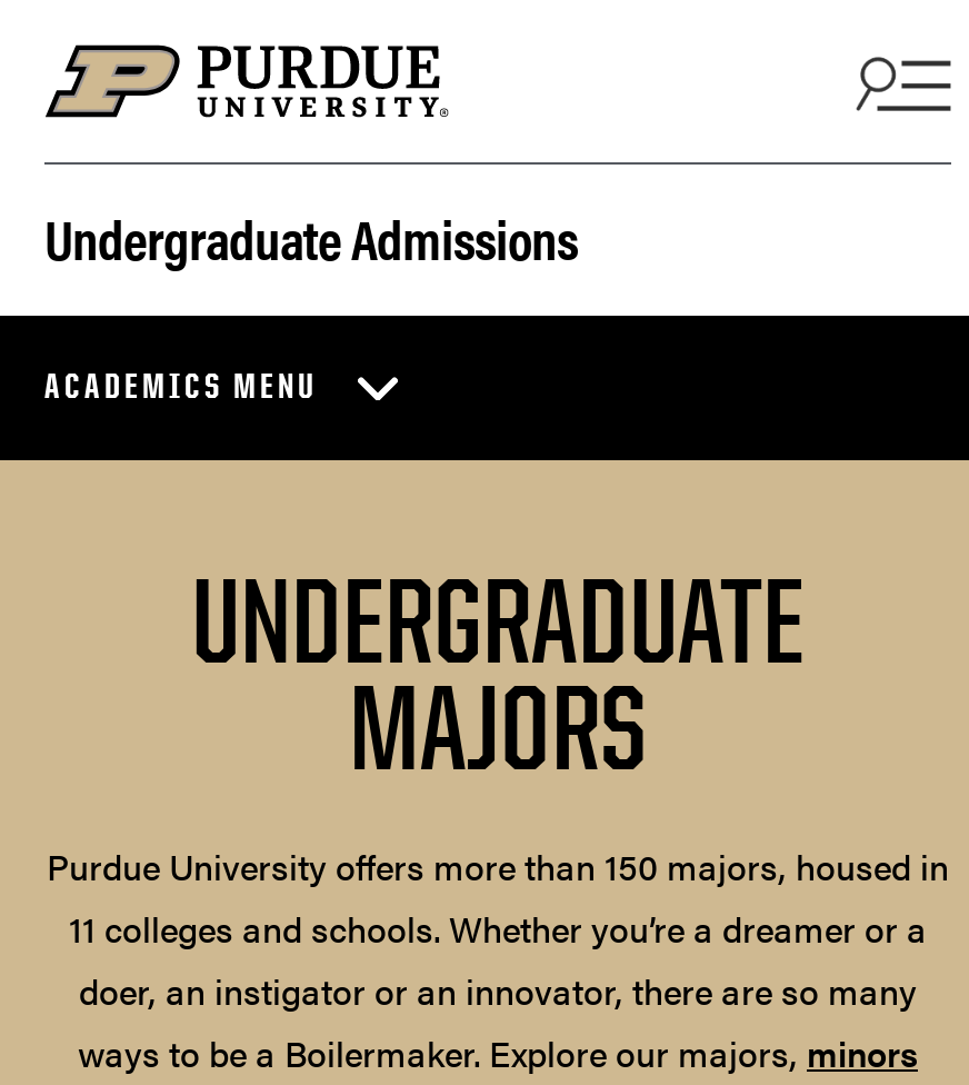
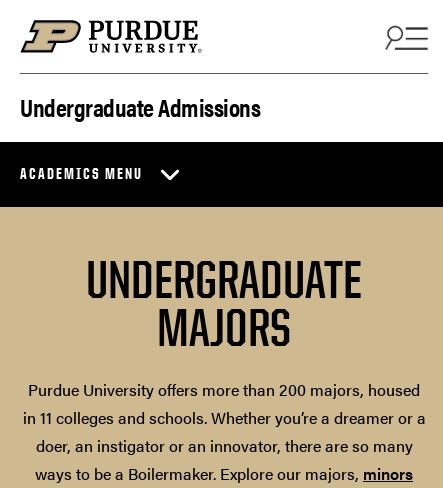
[47,841,949,954] Purdue University offers more than 150 majors, housed in | 11 colleges and schools. Whether you’re a dreamer or a -> [22,378,425,429] Purdue University offers more than 200 majors, housed | in 11 colleges and schools. Whether you’re a dreamer or a

